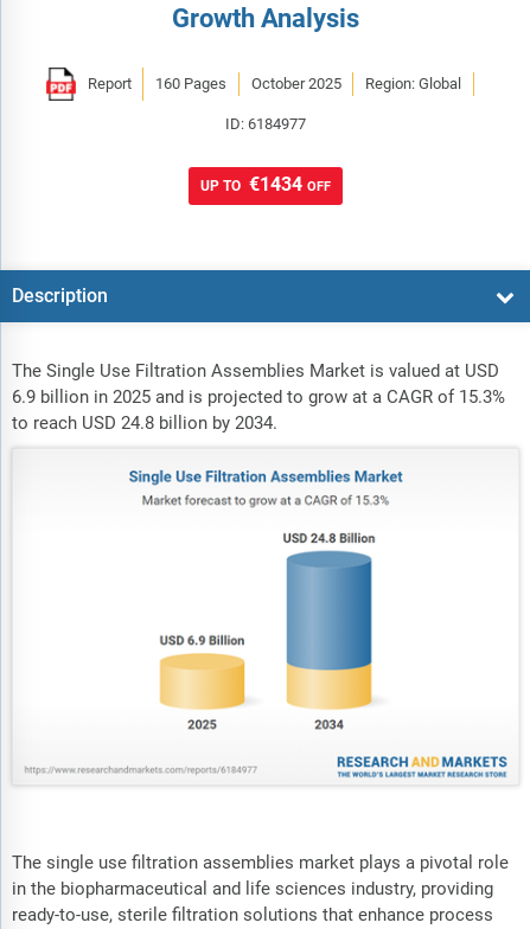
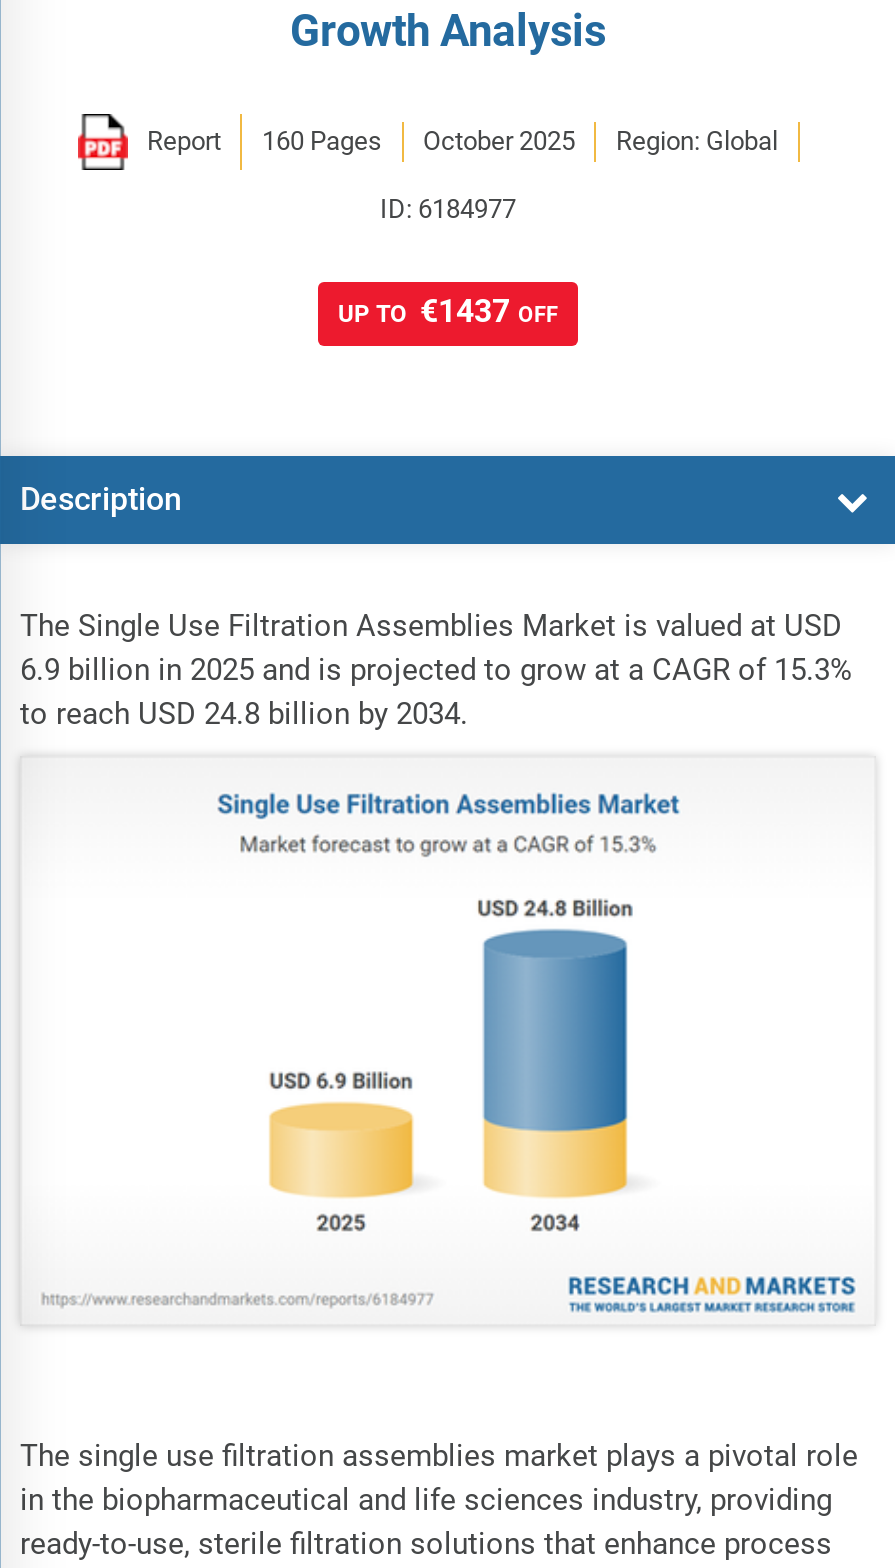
[200,173,331,195] UP TO €1434 OFF -> [338,291,558,329] UP TO €1437 OFF

